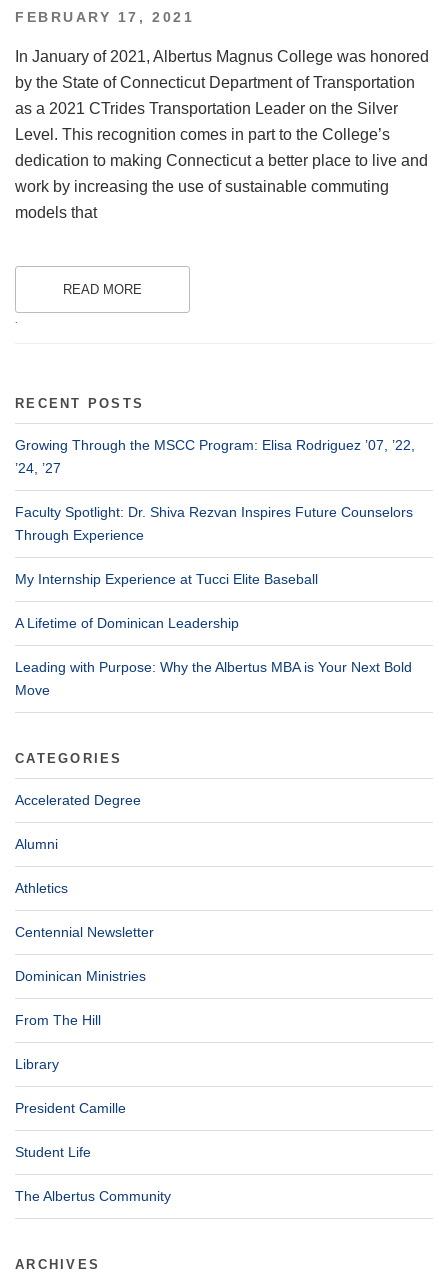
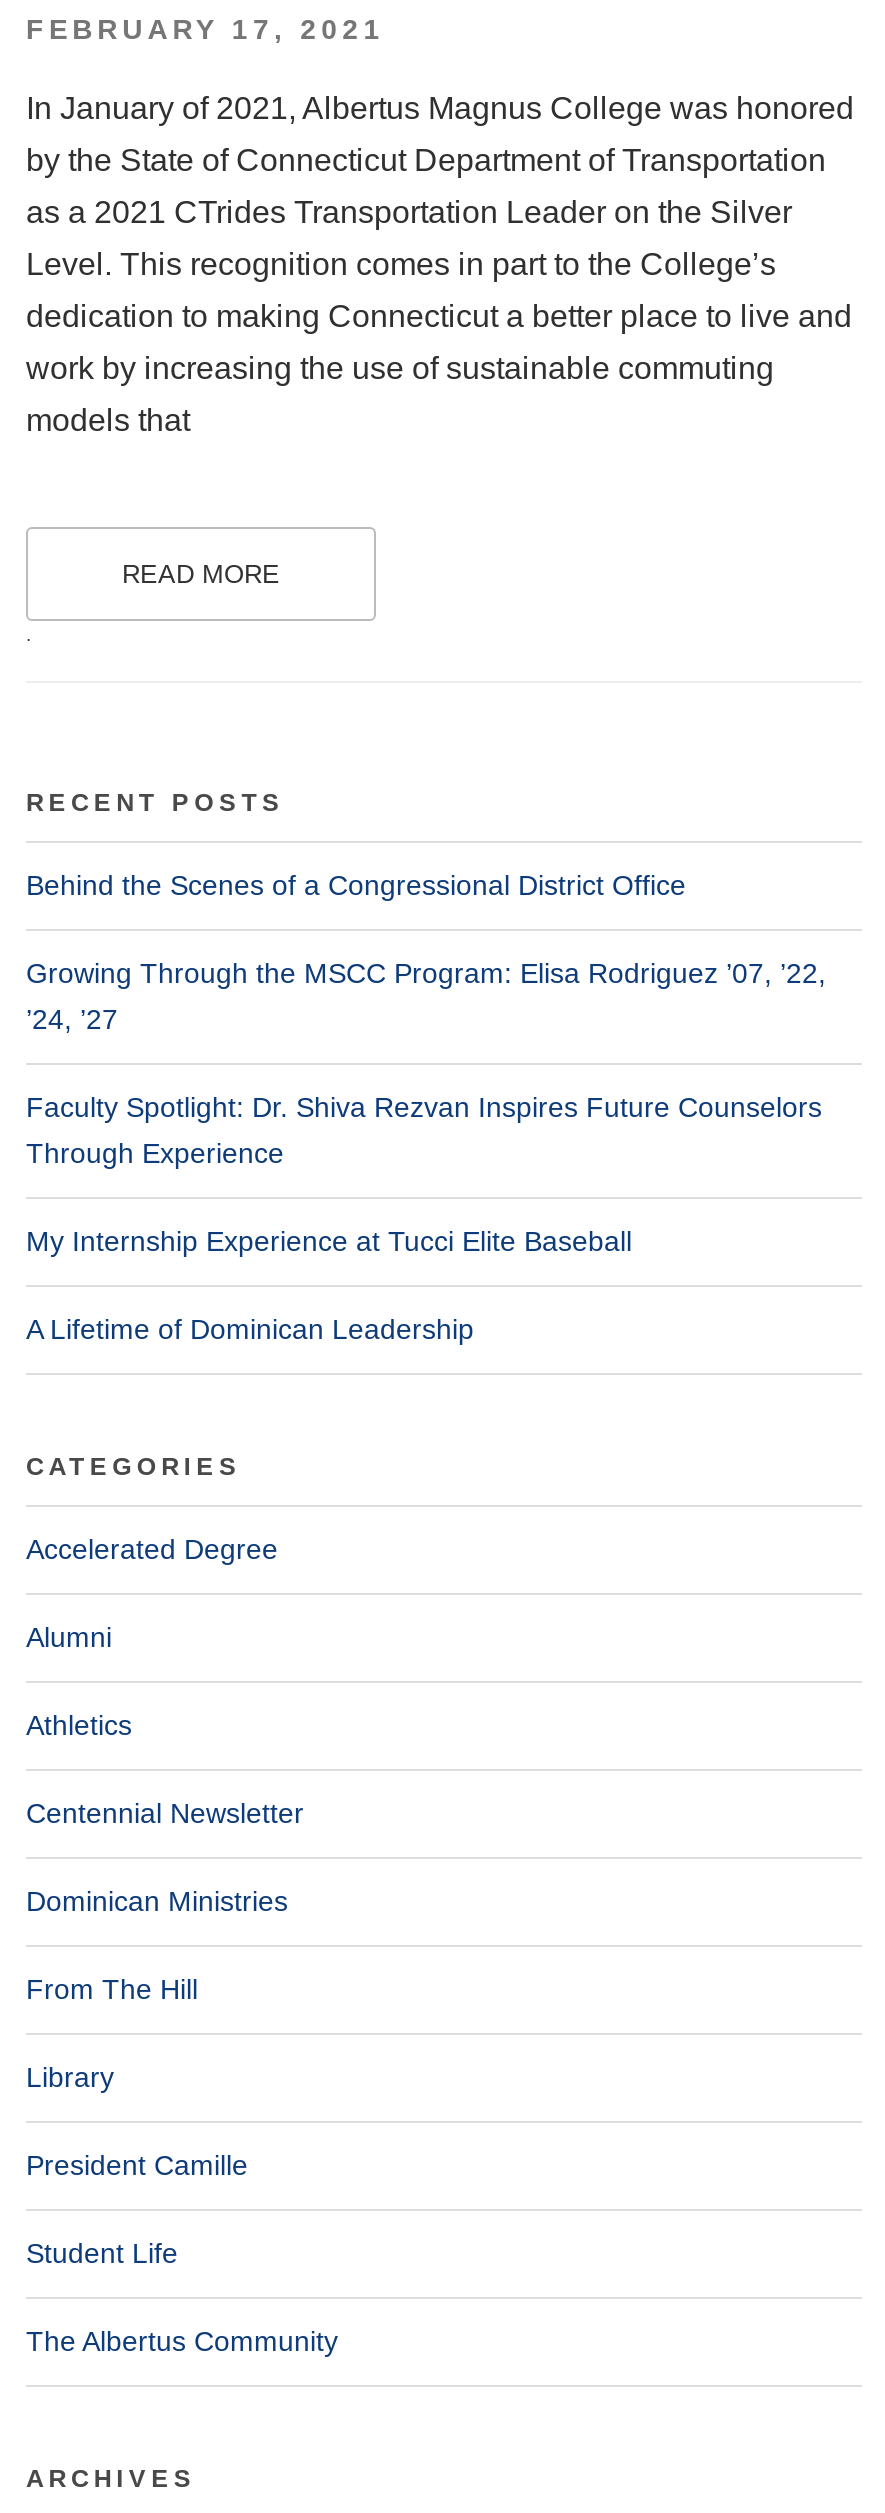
none -> [26,869,686,901] Behind the Scenes of a Congressional District Office
moved [15,437,415,631] -> [26,957,826,1345]: Growing Through the MSCC Program: Elisa Rodriguez ’07, ’22, | ’24, ’27 | Faculty Spotlight: Dr. Shiva Rezvan Inspires Future Counselors | Through Experience | My Internship Experience at Tucci Elite Baseball | A Lifetime of Dominican Leadership
[15,659,412,698] Leading with Purpose: Why the Albertus MBA is Your Next Bold | Move -> none

